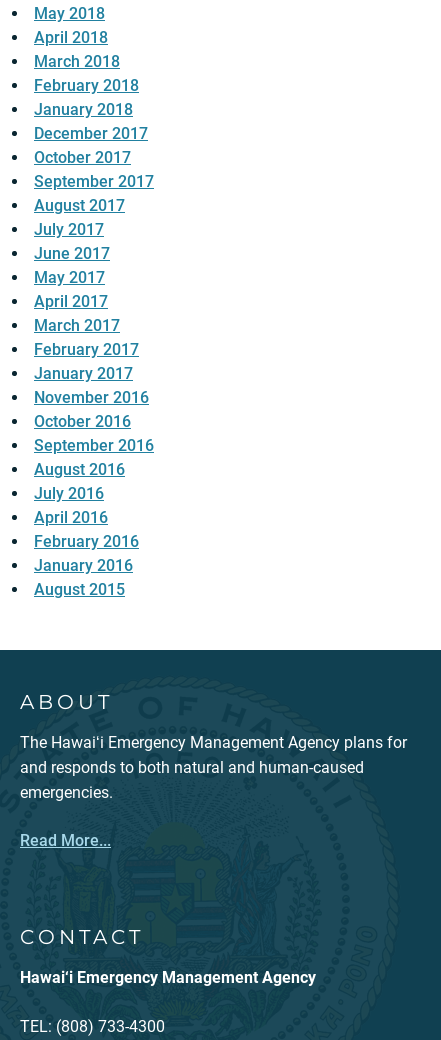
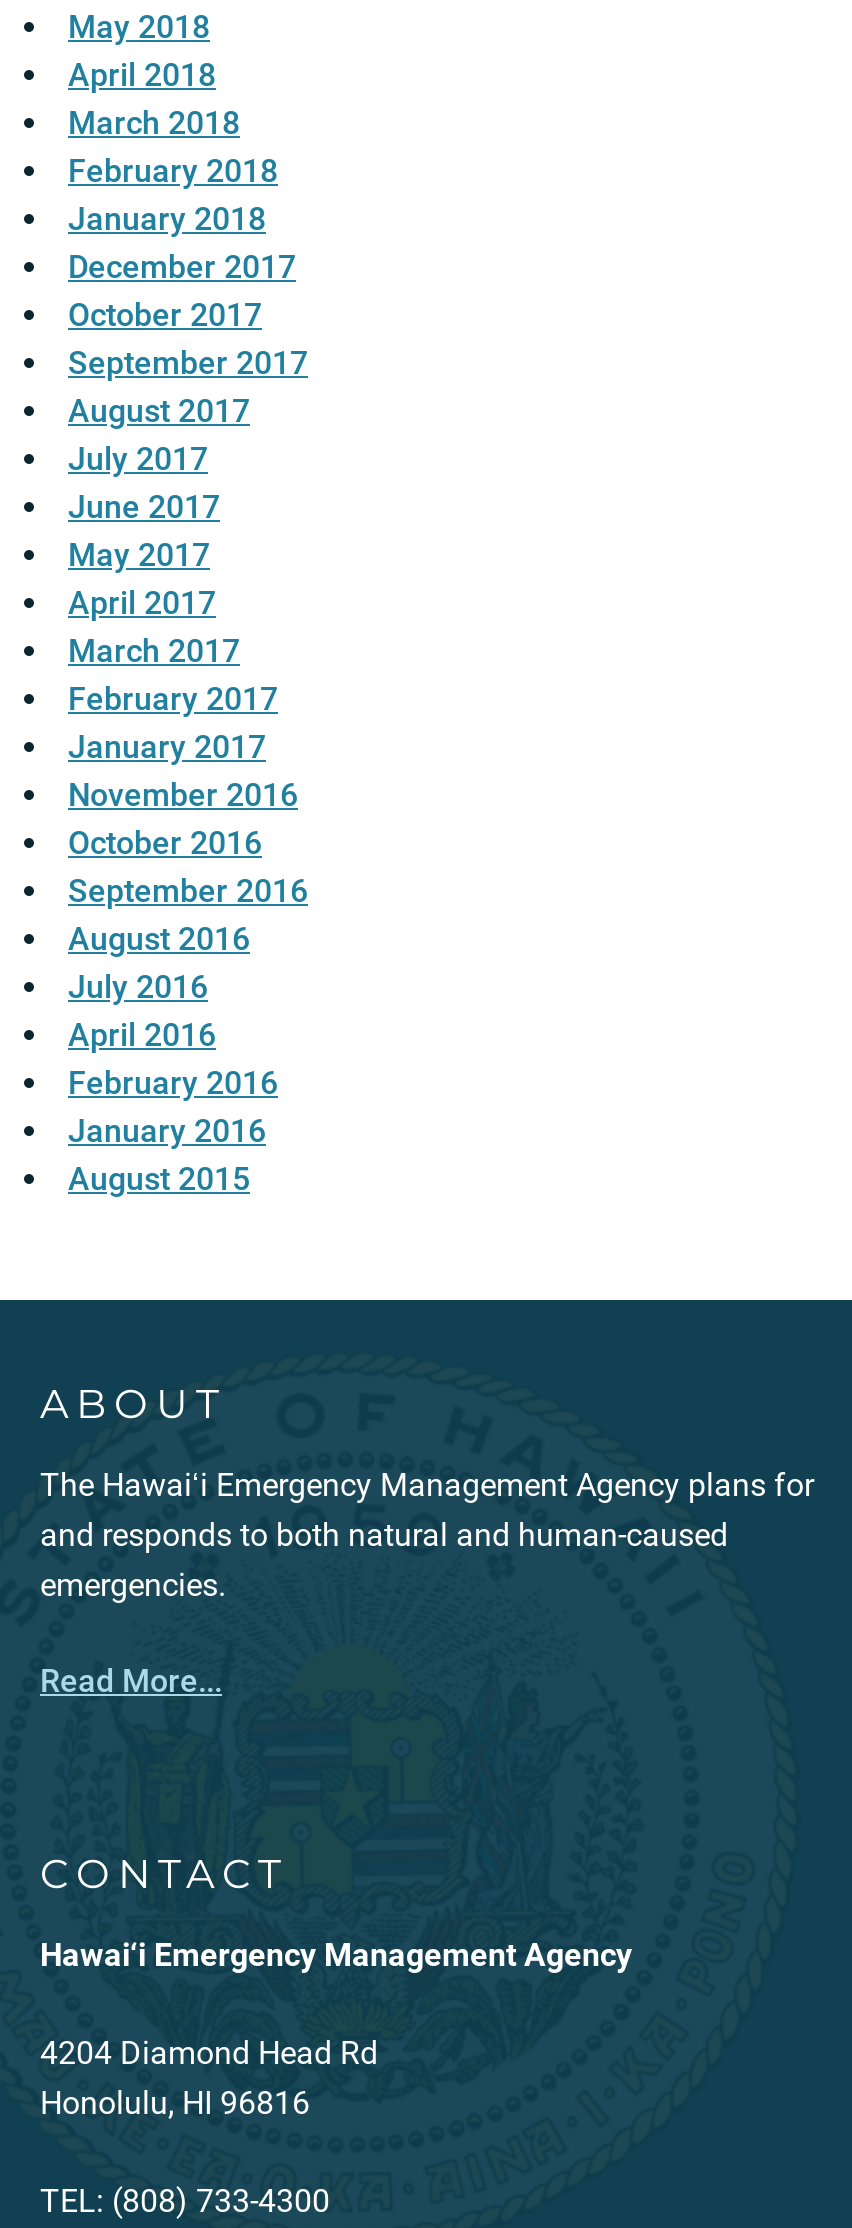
none -> [40,2034,378,2122] 4204 Diamond Head Rd | Honolulu, HI 96816

